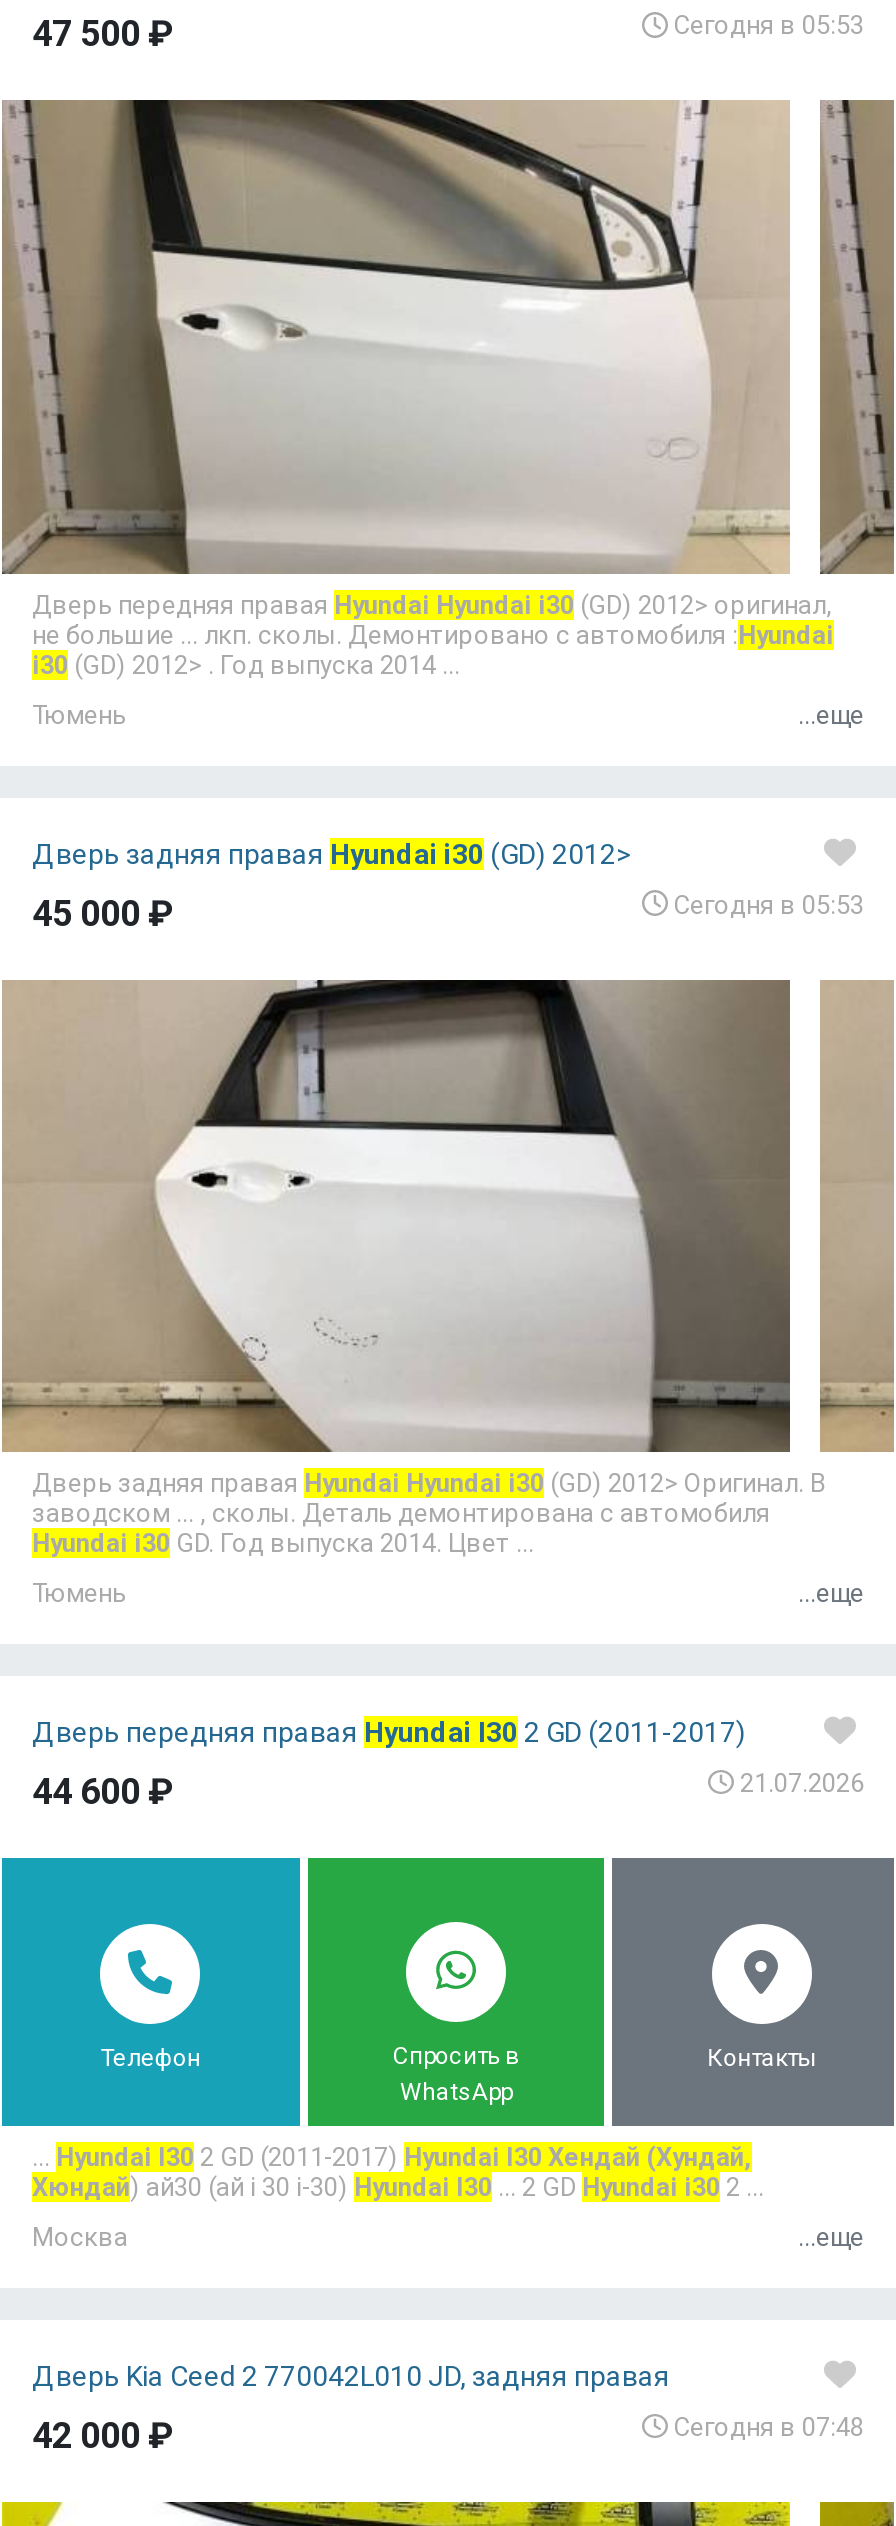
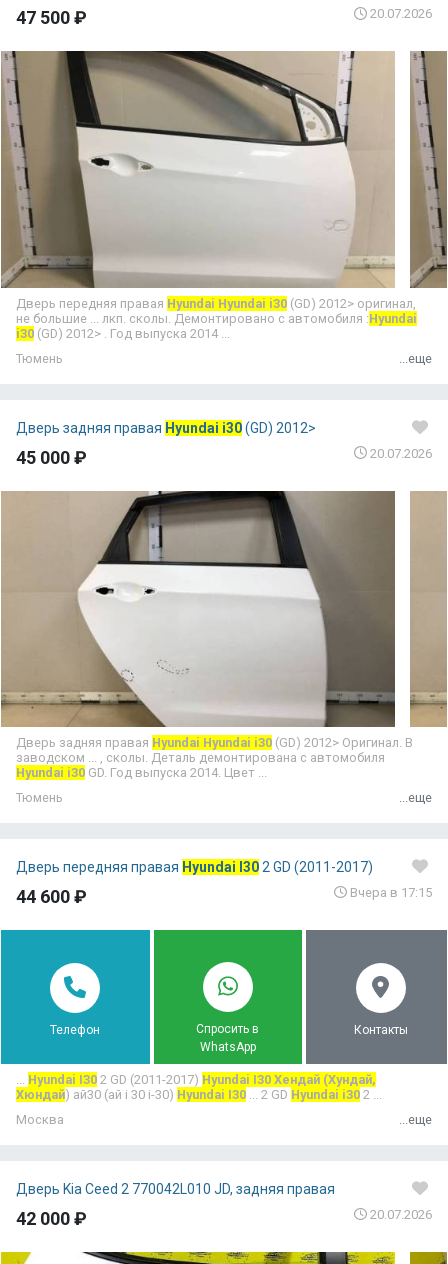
[668,11,864,41] Сегодня в 05:53 -> [367,6,432,21] 20.07.2026
[668,889,864,919] Сегодня в 05:53 -> [367,446,432,461] 20.07.2026
[734,1768,864,1798] 21.07.2026 -> [347,885,432,900] Вчера в 17:15
[668,2412,864,2442] Сегодня в 07:48 -> [367,1207,432,1222] 20.07.2026

